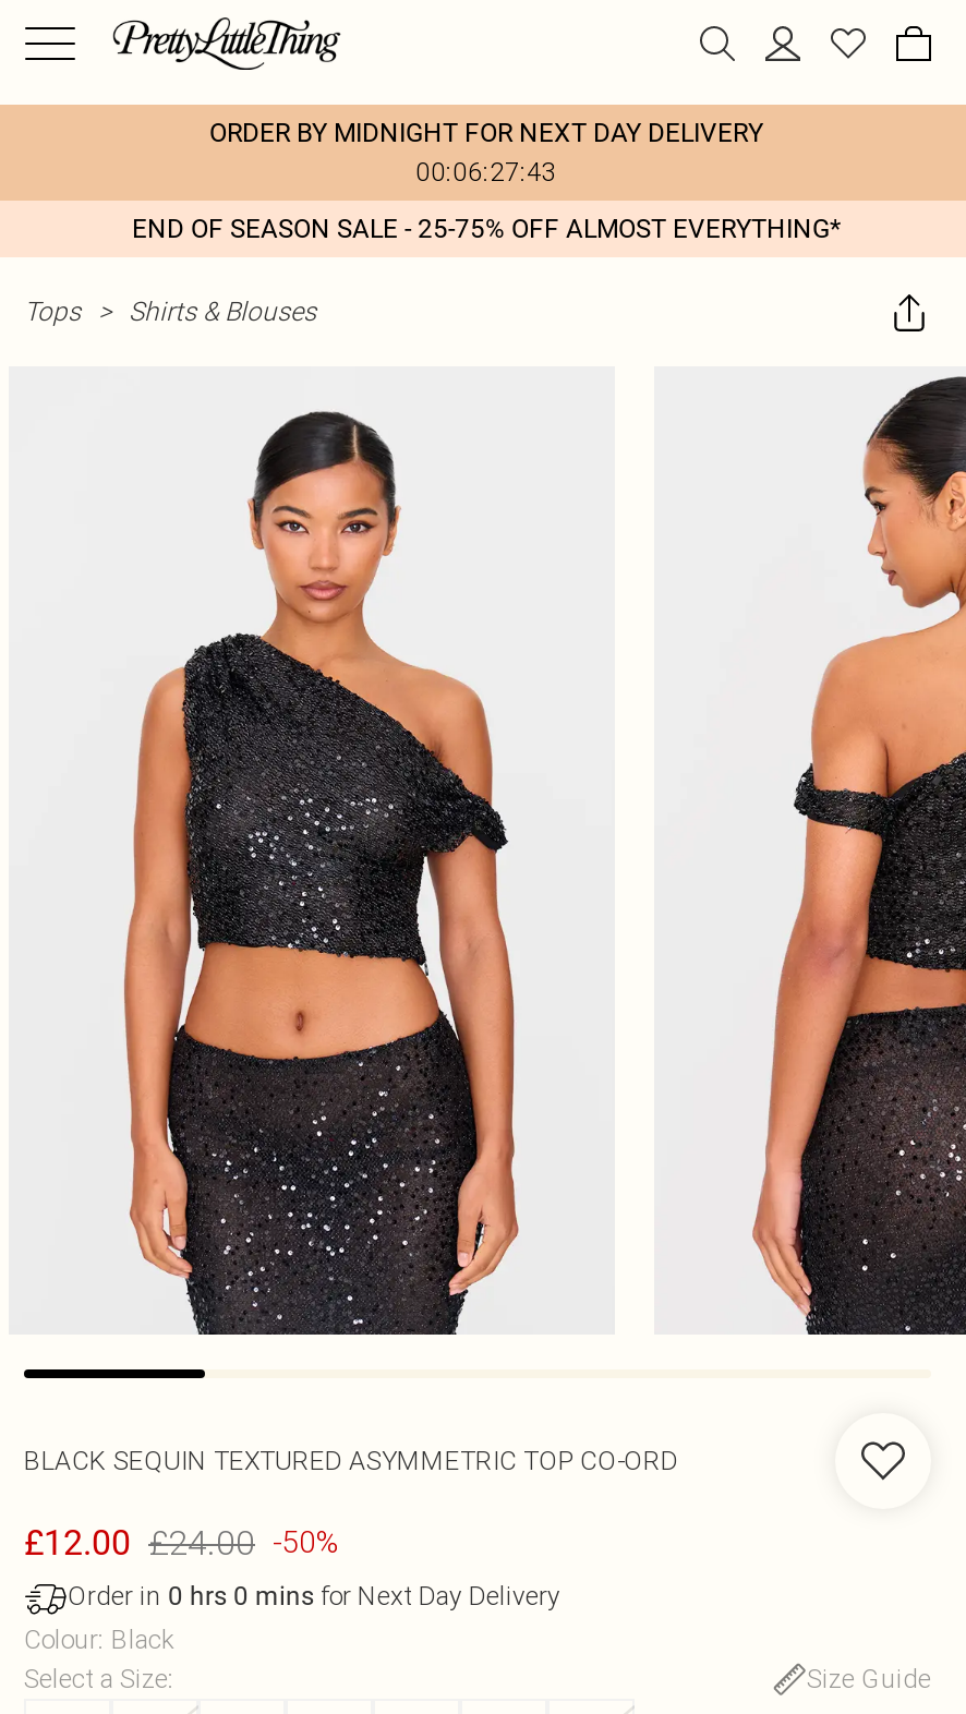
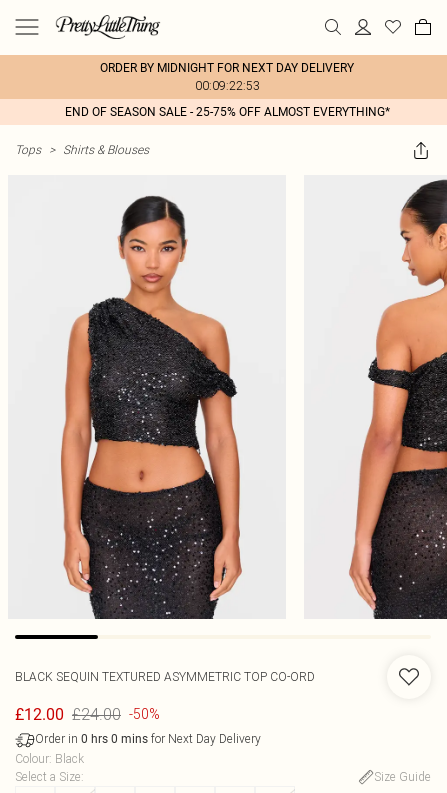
[415,155,557,188] 00:06:27:43 -> [194,78,259,93] 00:09:22:53

